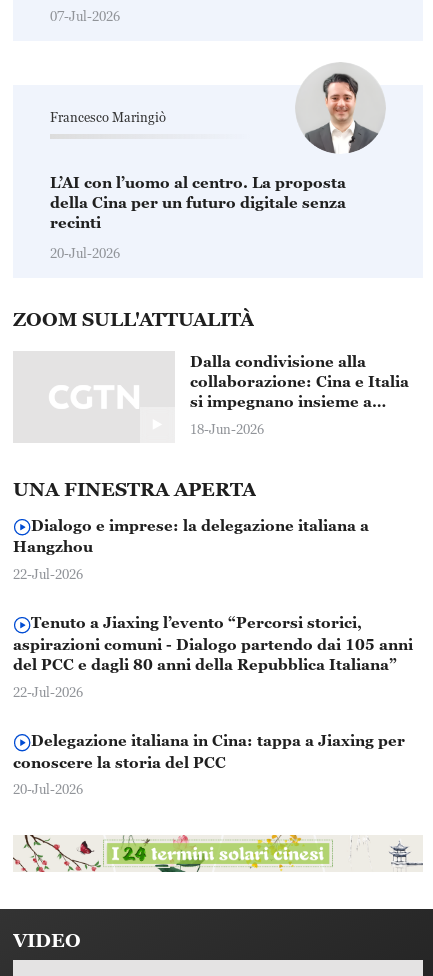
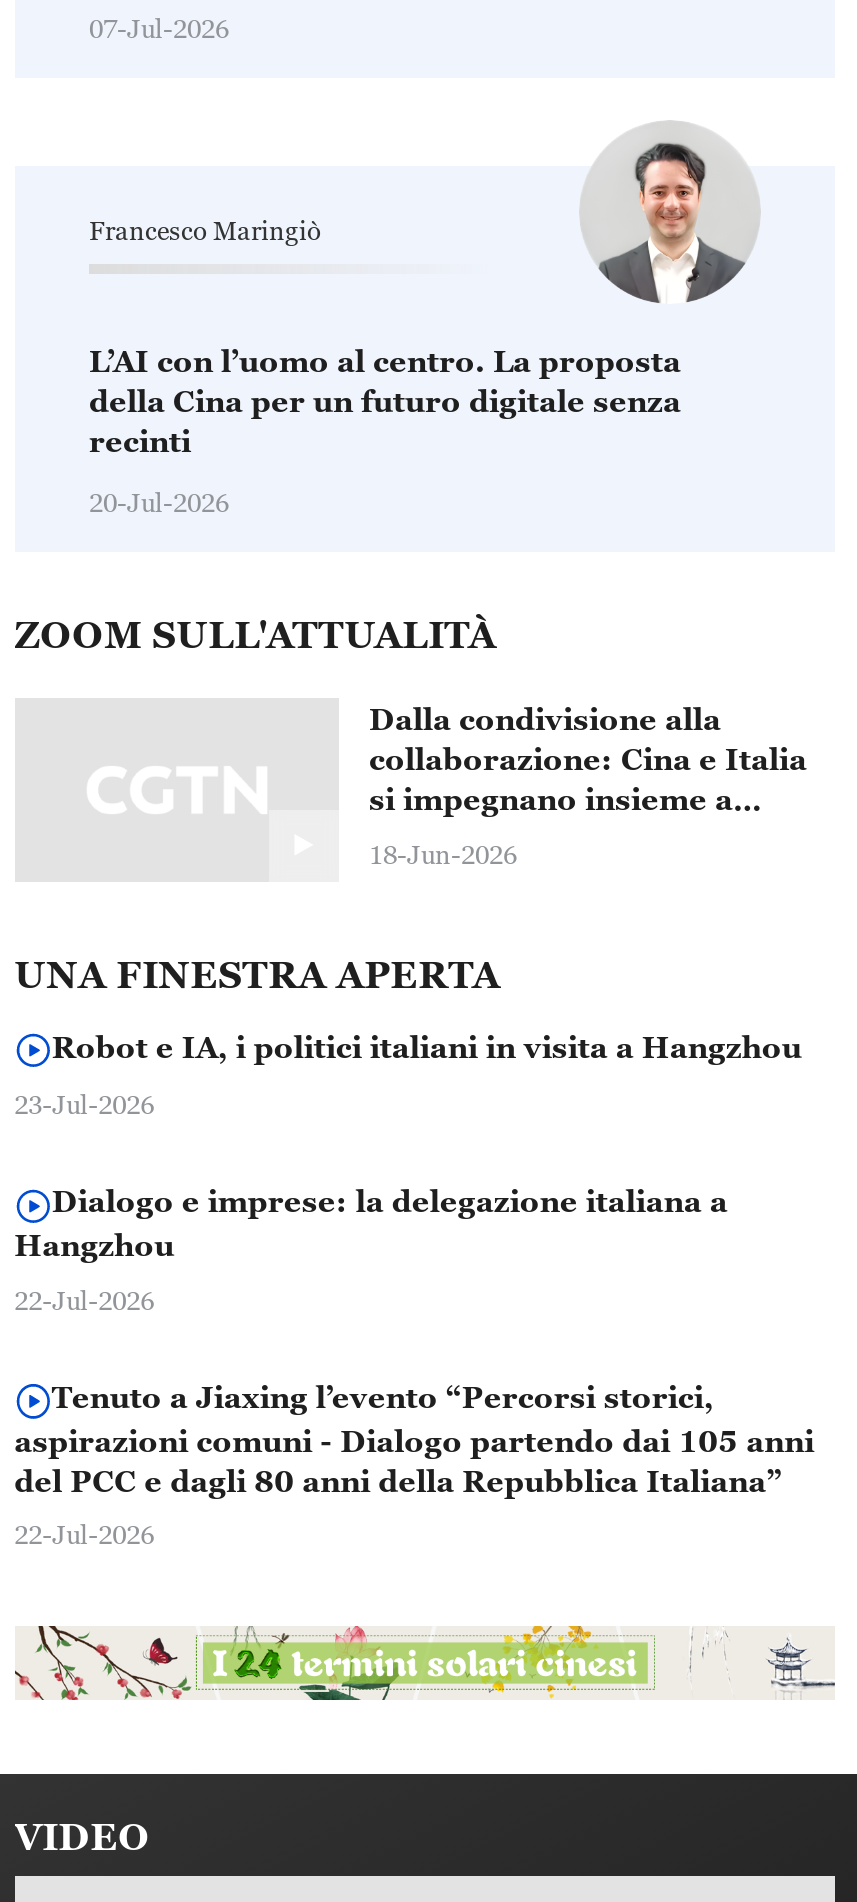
none -> [14,1027,802,1119] Robot e IA, i politici italiani in visita a Hangzhou | 23-Jul-2026
moved [13,516,413,699] -> [14,1183,814,1551]: Dialogo e imprese: la delegazione italiana a | Hangzhou | 22-Jul-2026 | Tenuto a Jiaxing l’evento “Percorsi storici, | aspirazioni comuni - Dialogo partendo dai 105 anni | del PCC e dagli 80 anni della Repubblica Italiana” | 22-Jul-2026
[13,731,405,797] Delegazione italiana in Cina: tappa a Jiaxing per | conoscere la storia del PCC | 20-Jul-2026 -> none

